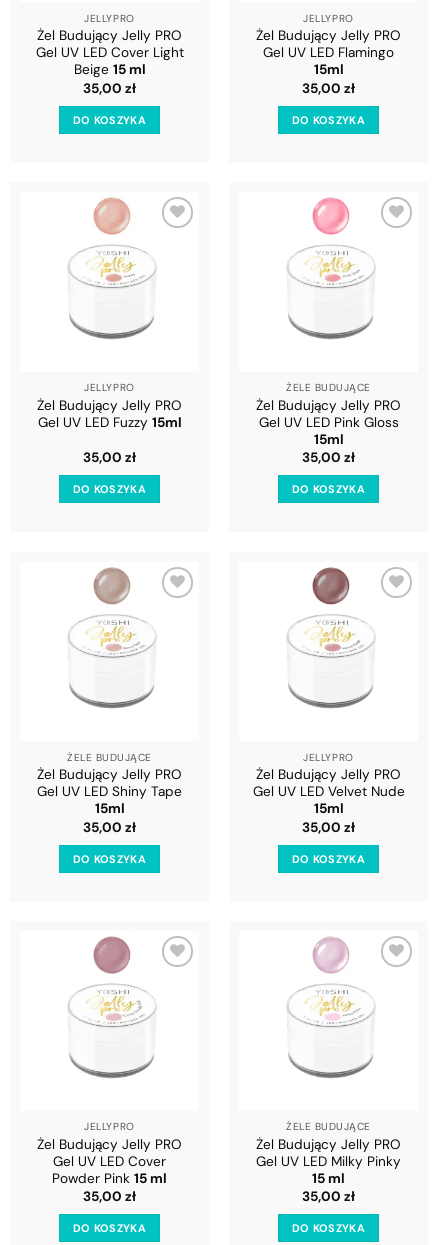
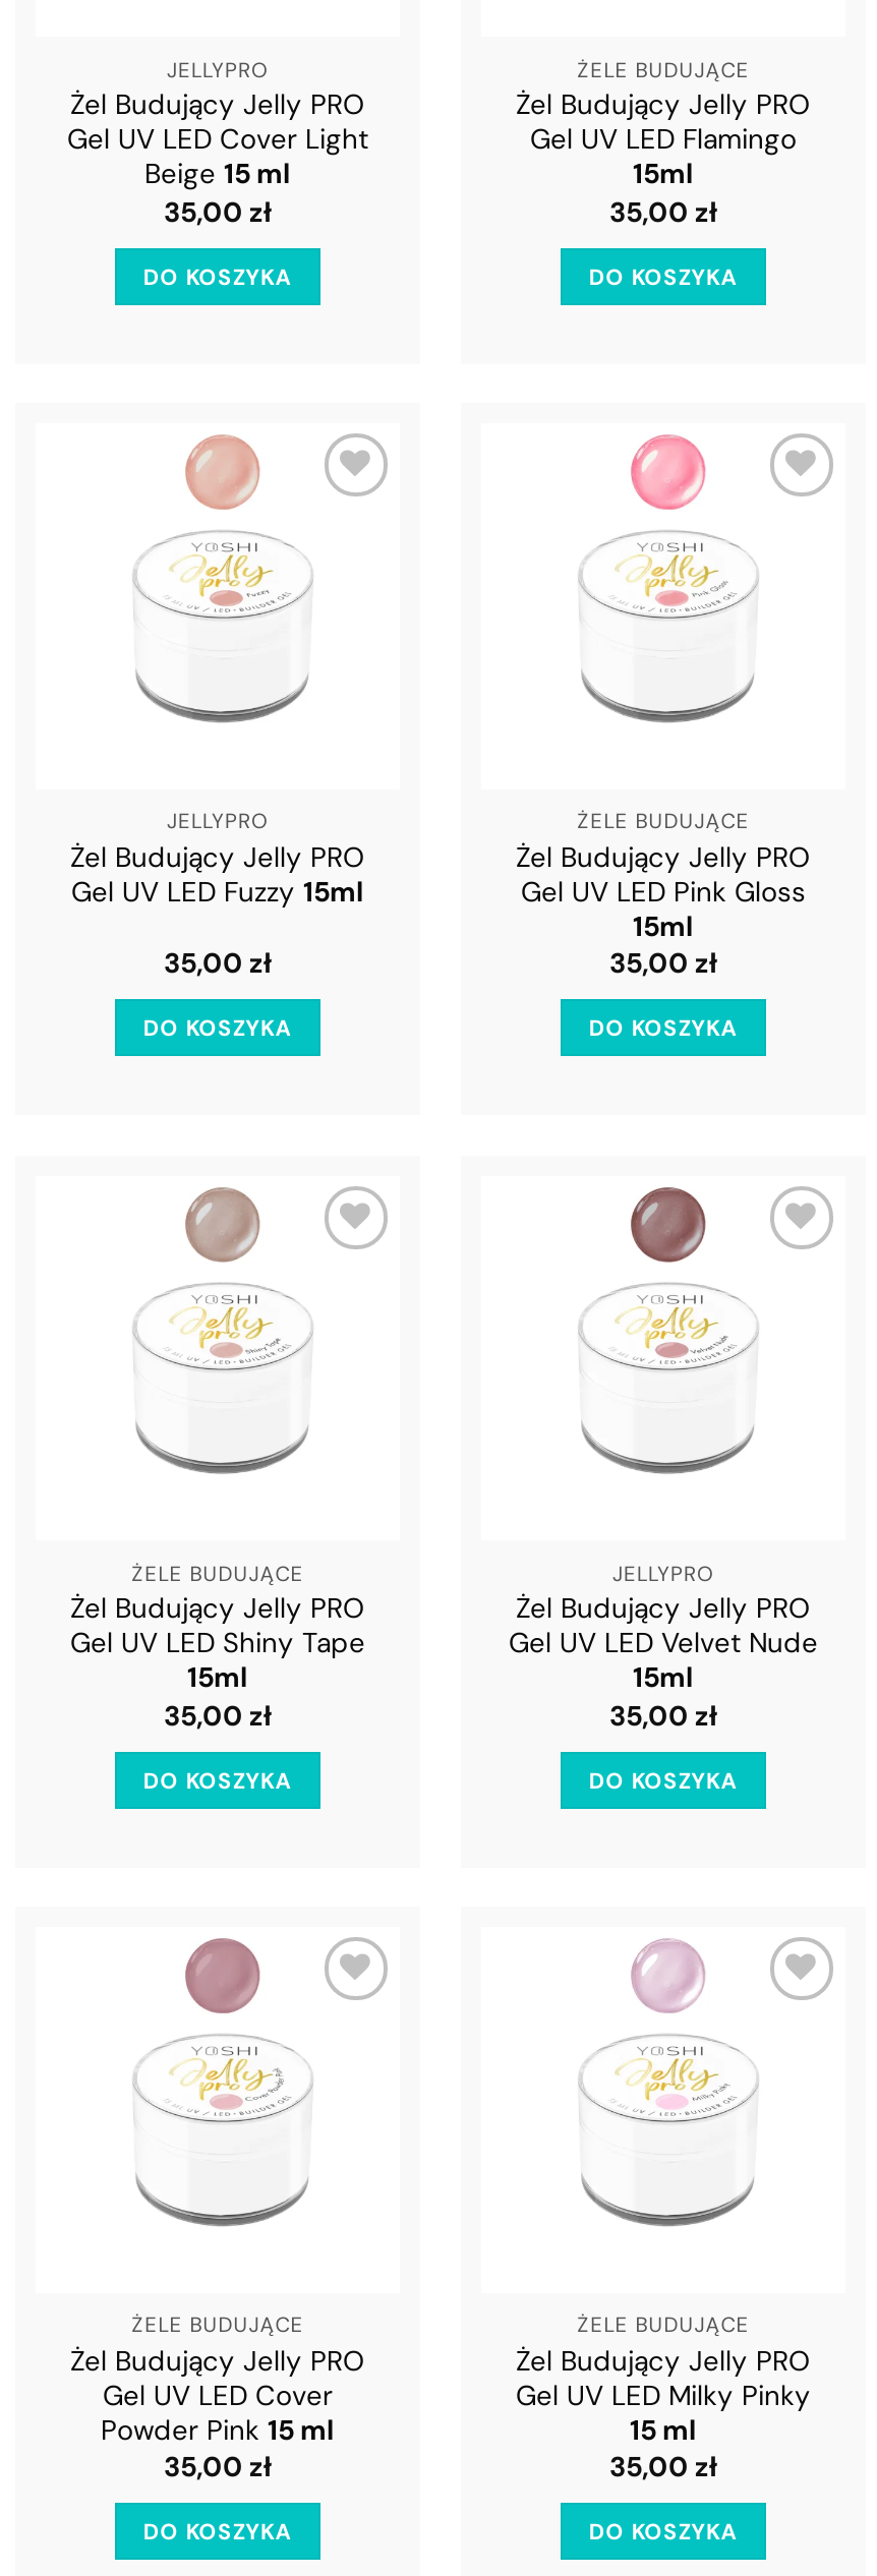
[303,12,353,25] JELLYPRO -> [577,56,749,83] ŻELE BUDUJĄCE
[84,1120,134,1133] JELLYPRO -> [132,2312,304,2338] ŻELE BUDUJĄCE

